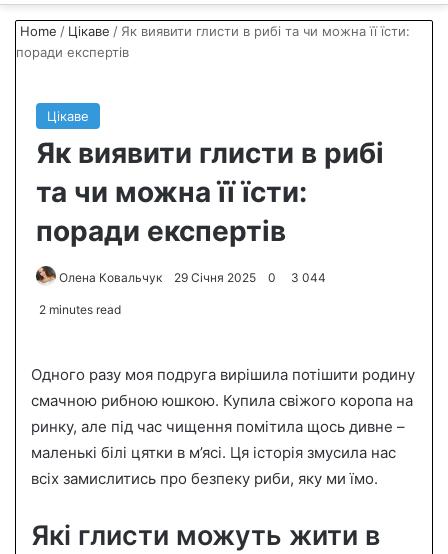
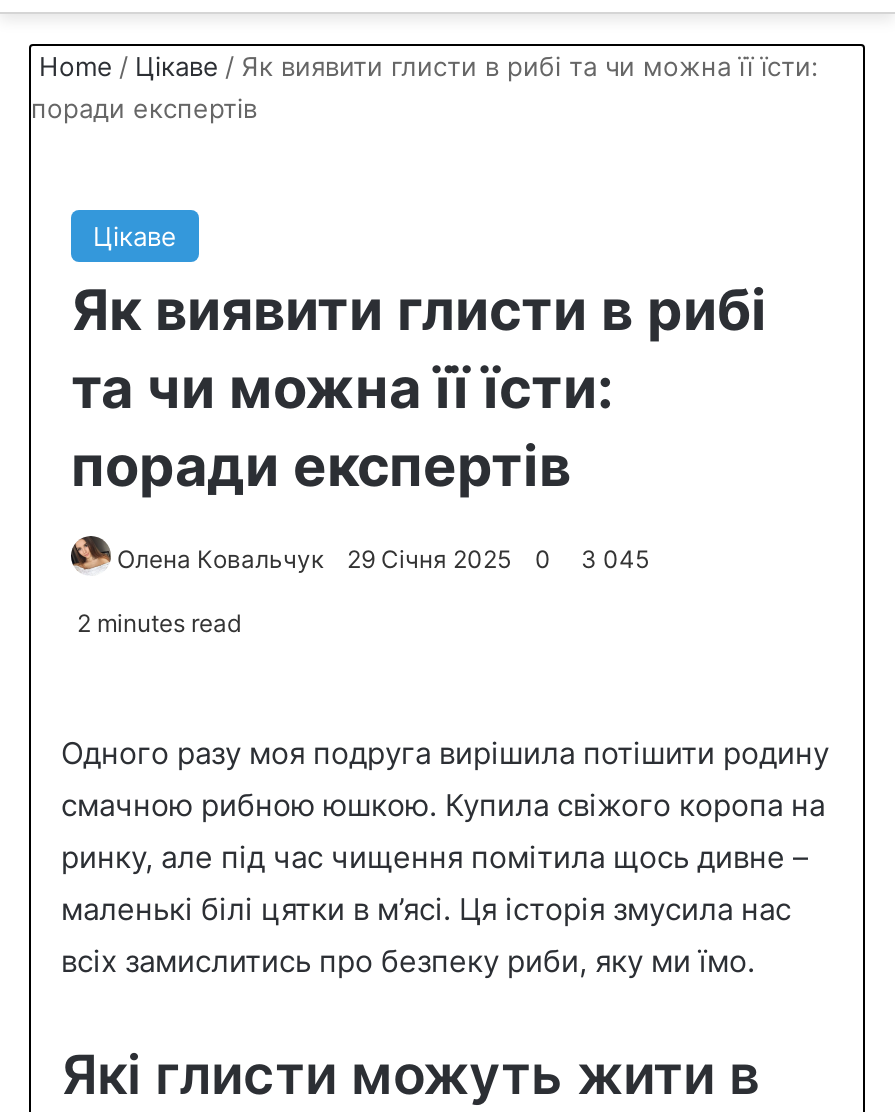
[59,270,326,285] Олена Ковальчук S 29 Січня 2025 0 3 044 -> [117,543,649,573] Олена Ковальчук S 29 Січня 2025 0 3 045

